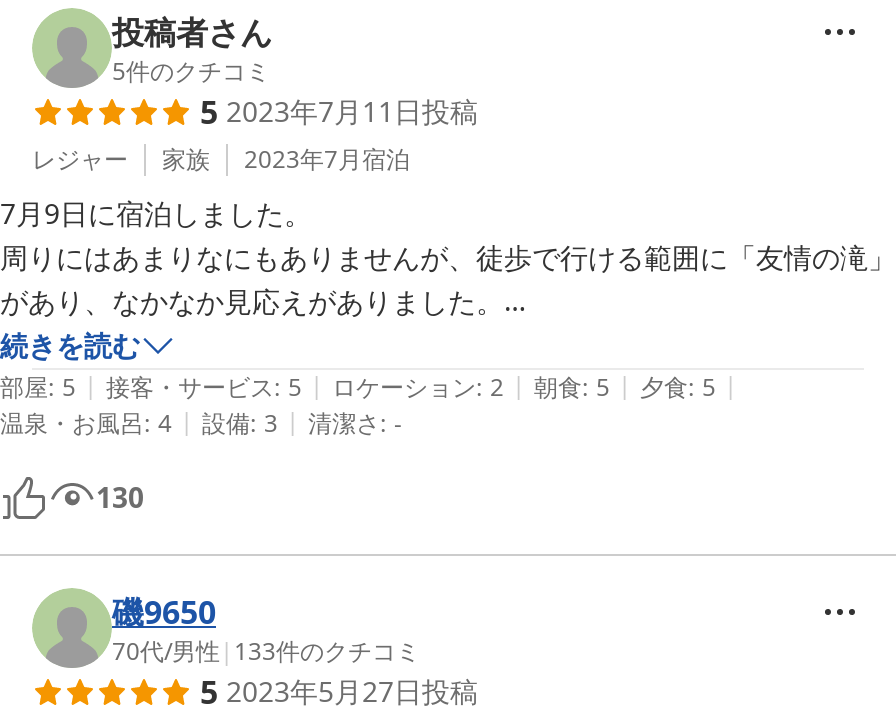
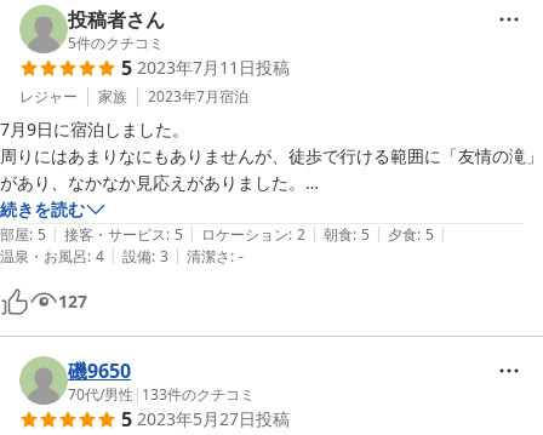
[96,478,144,516] 130 -> [58,289,87,312] 127

